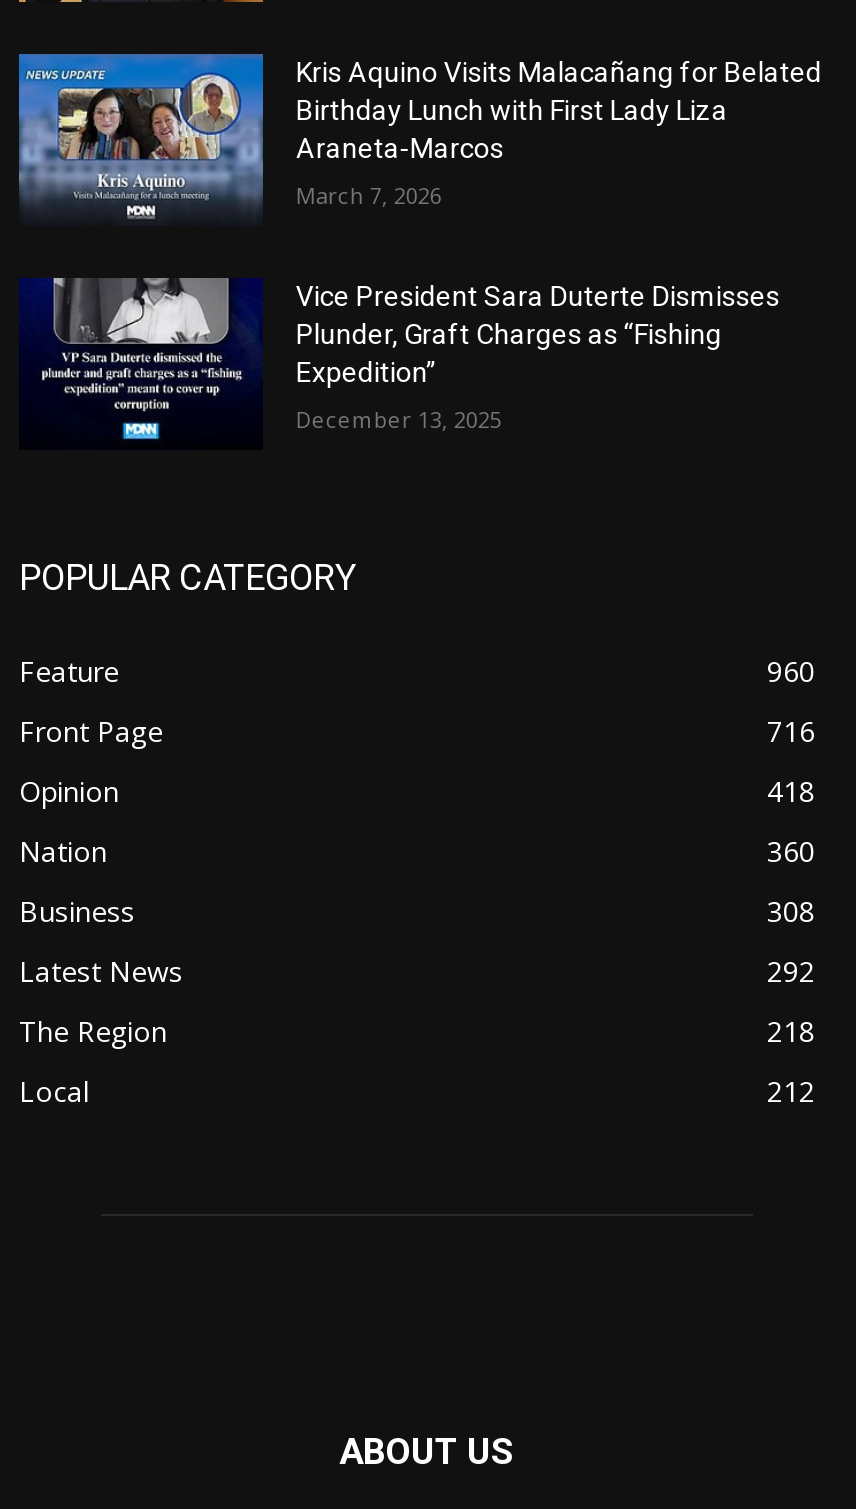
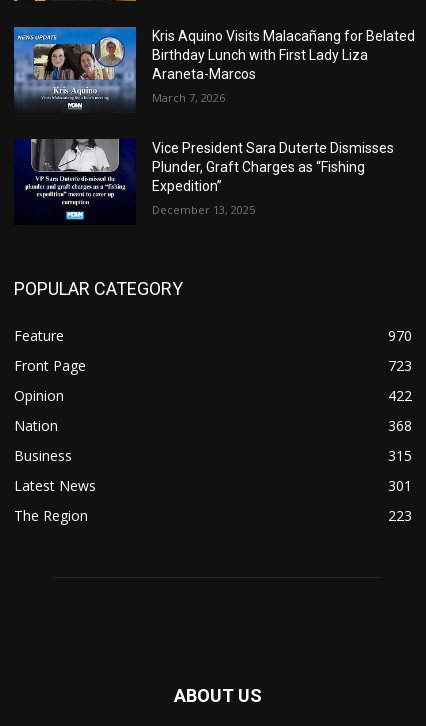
[767,651,815,689] 960 -> [388,326,412,345] 970
[767,711,815,749] 716 -> [388,356,412,375] 723
[767,771,815,809] 418 -> [388,386,412,405] 422
[767,831,815,869] 360 -> [388,416,412,435] 368
[767,891,815,929] 308 -> [388,446,412,465] 315
[767,951,815,989] 292 -> [388,476,412,495] 301
[19,1011,815,1109] 218 | Local | 212 -> [388,506,412,525] 223

